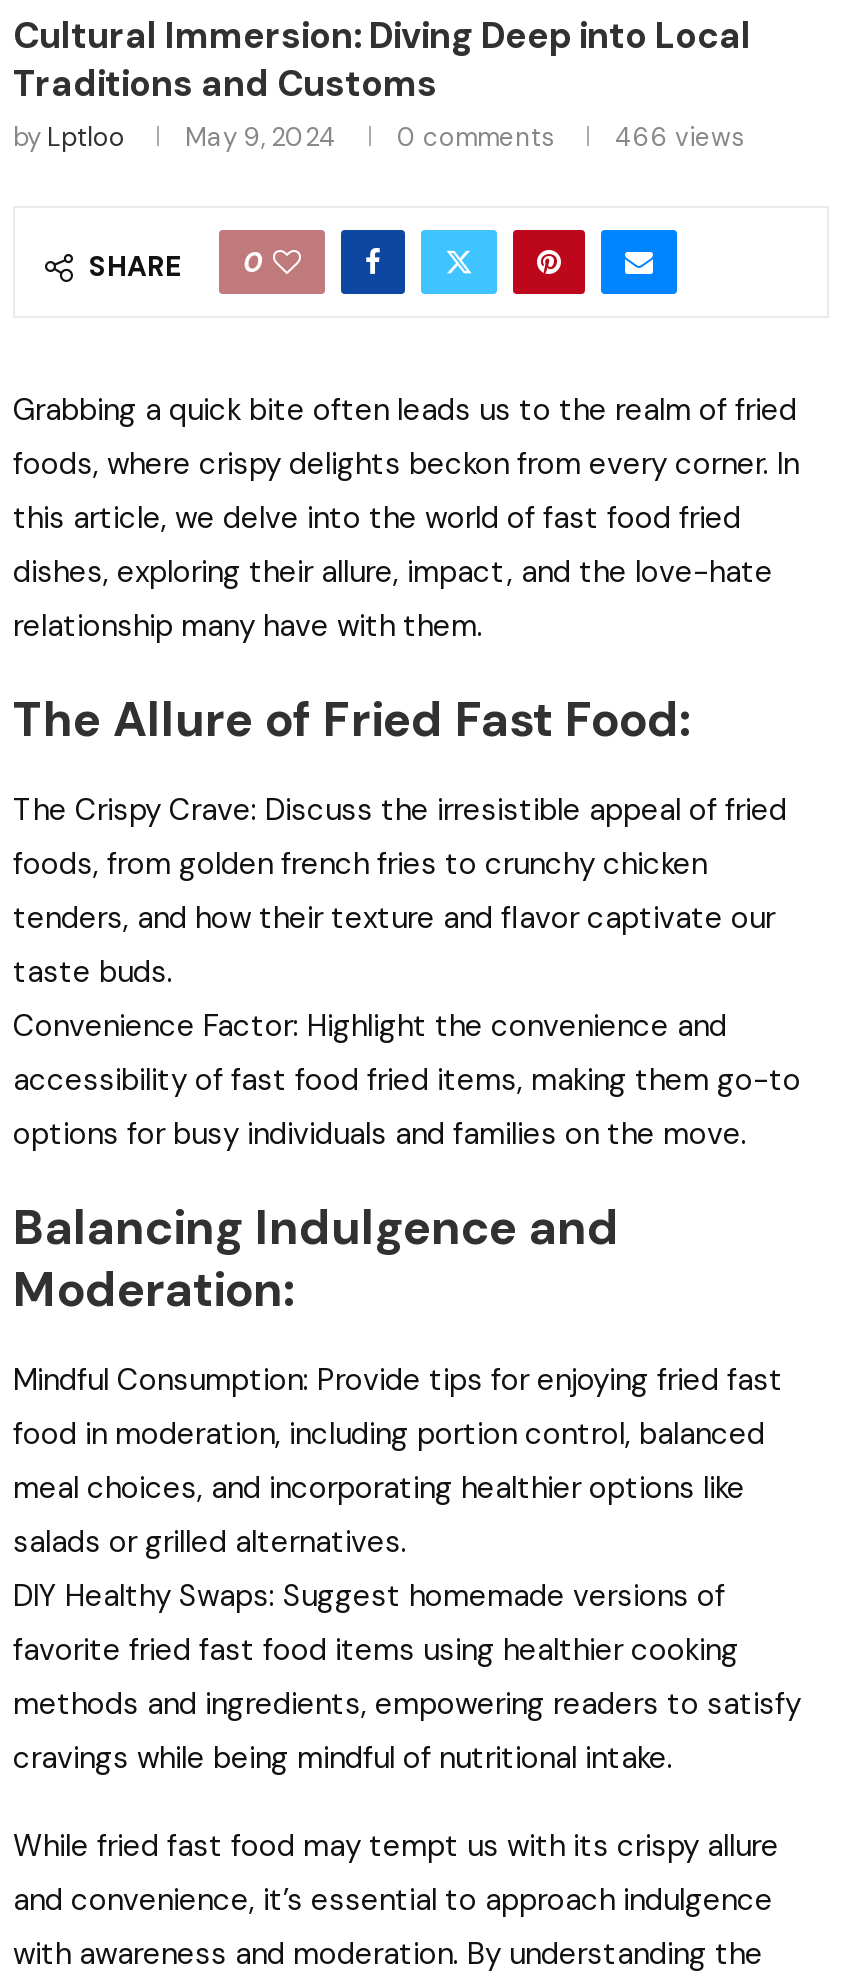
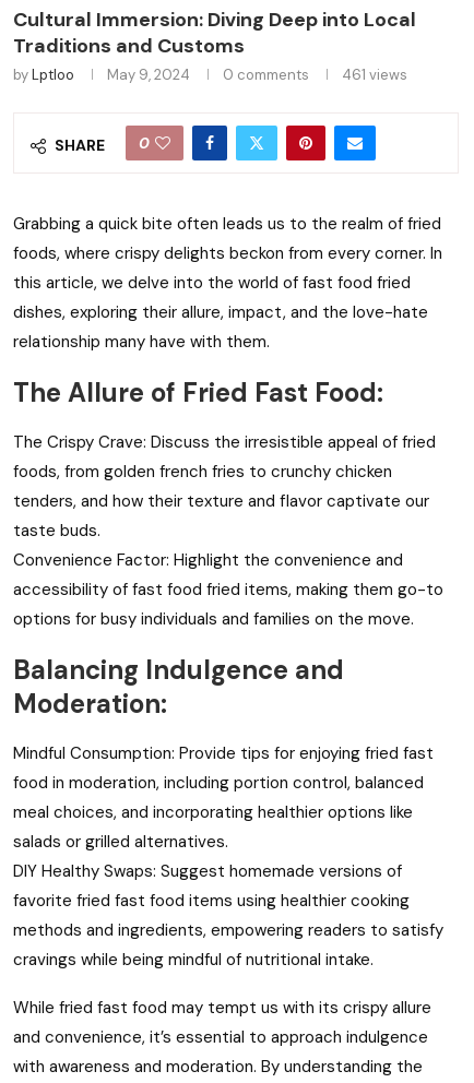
[615,121,745,155] 466 views -> [342,66,407,85] 461 views

